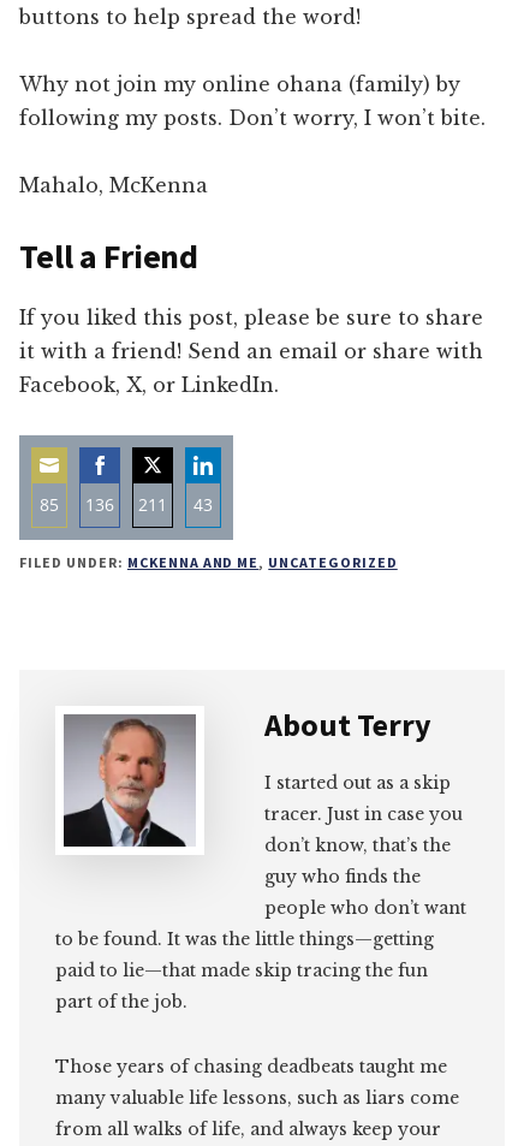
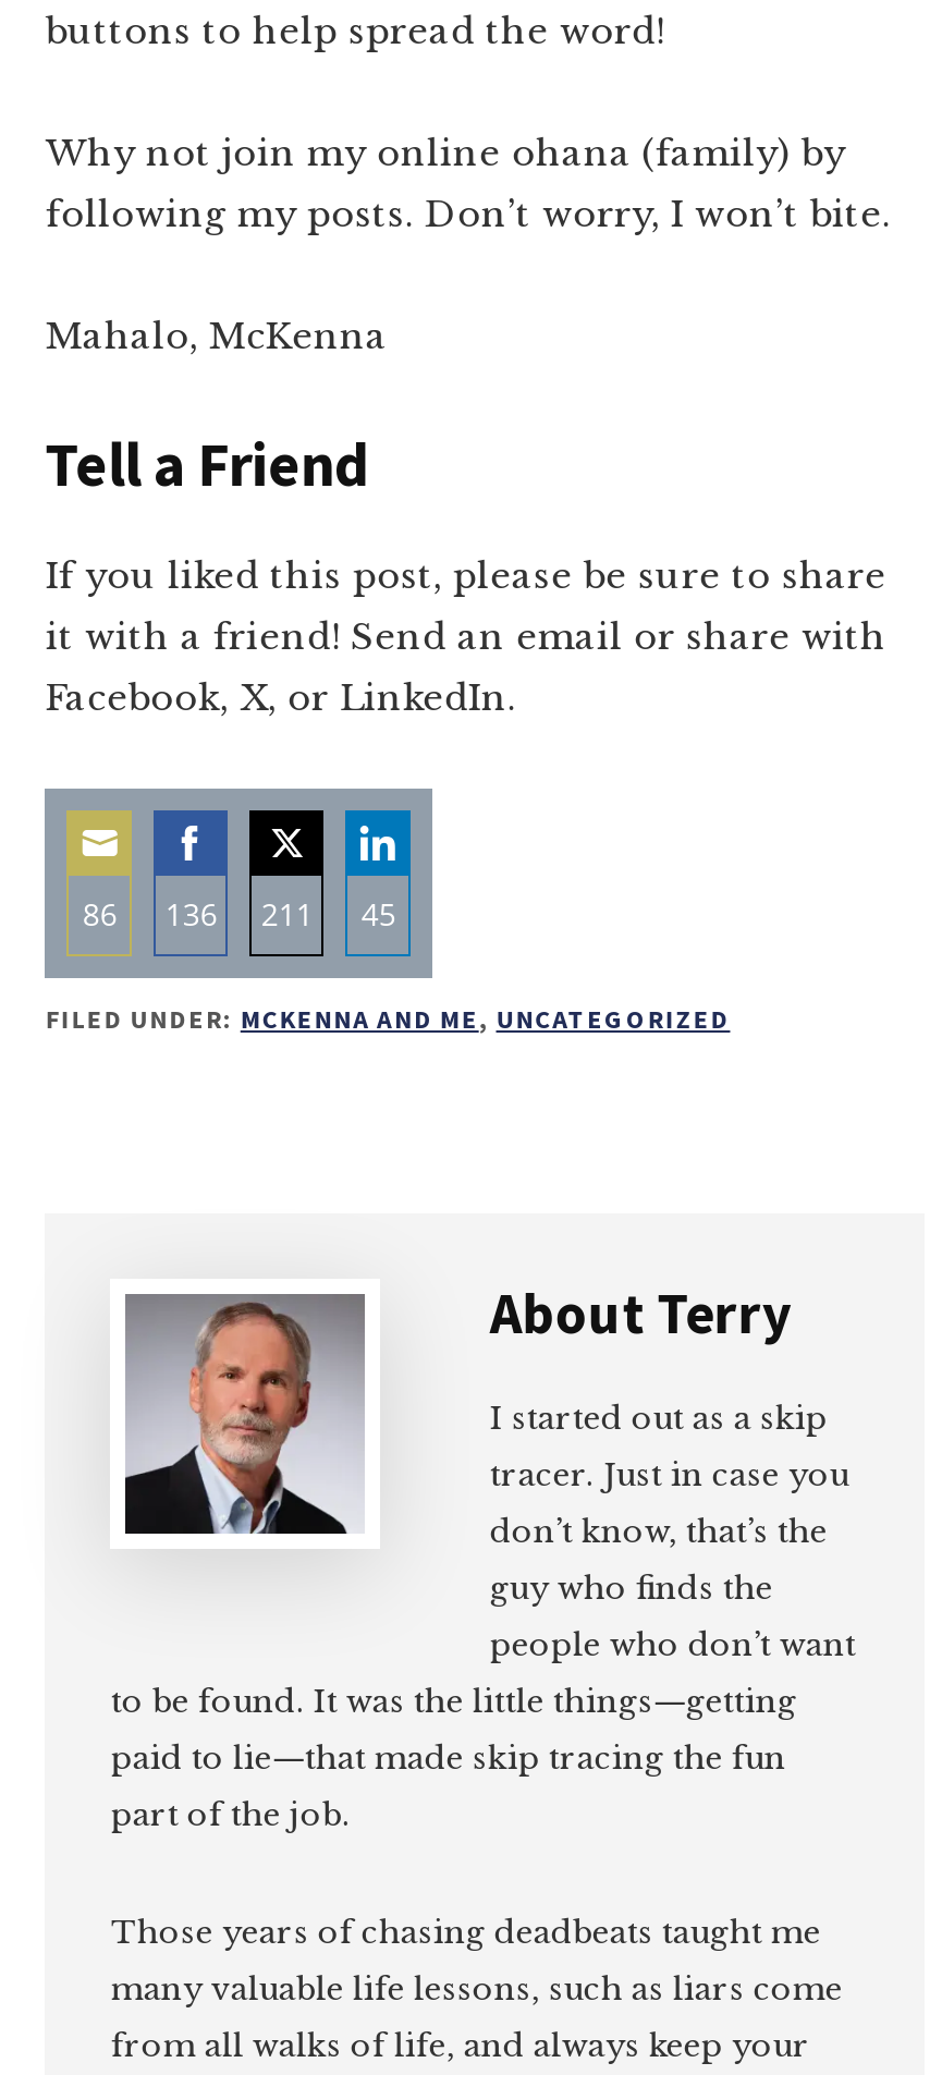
[40,493,59,516] 85 -> [83,893,117,935] 86
[194,493,213,516] 43 -> [361,893,396,935] 45

